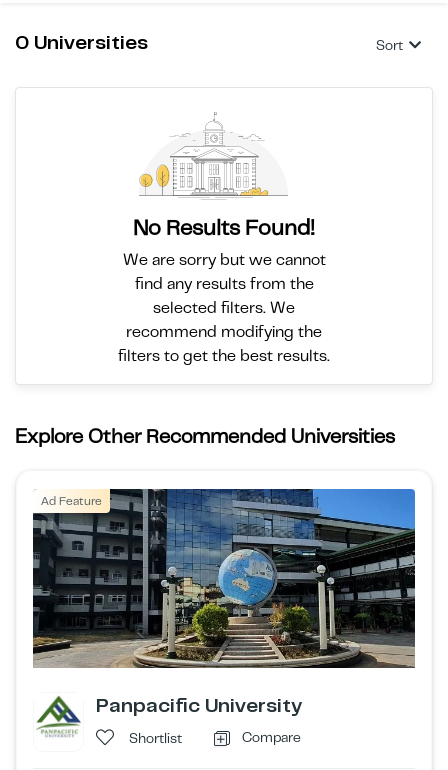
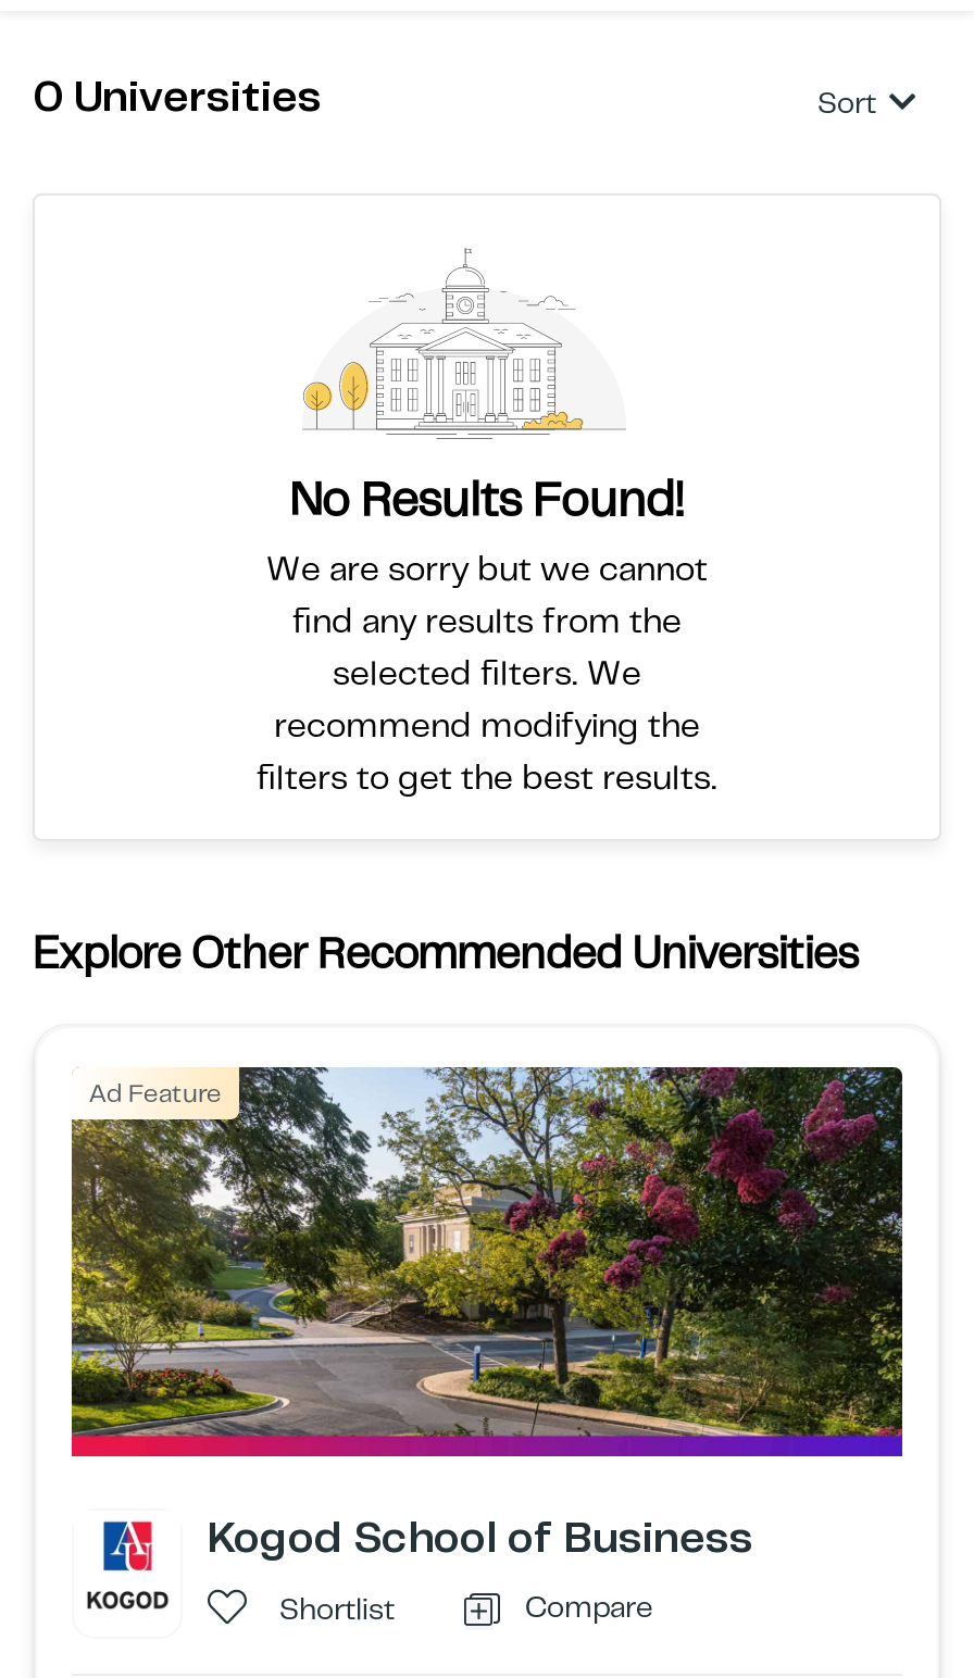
[32,488,416,718] [image] | Panpacific University -> [70,1065,904,1565] [image] | Kogod School of Business
[36,695,81,738] [image] -> [83,1519,174,1611] [image]

